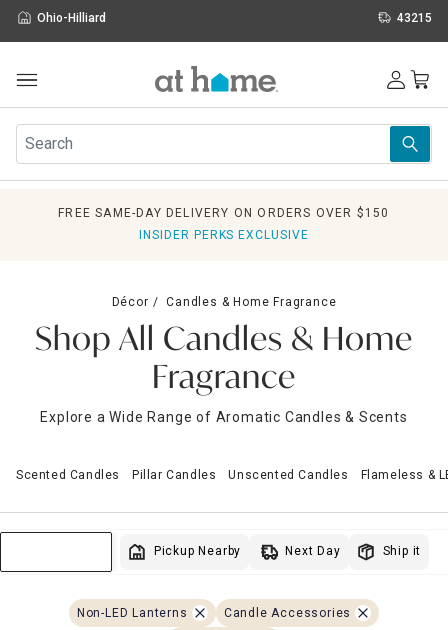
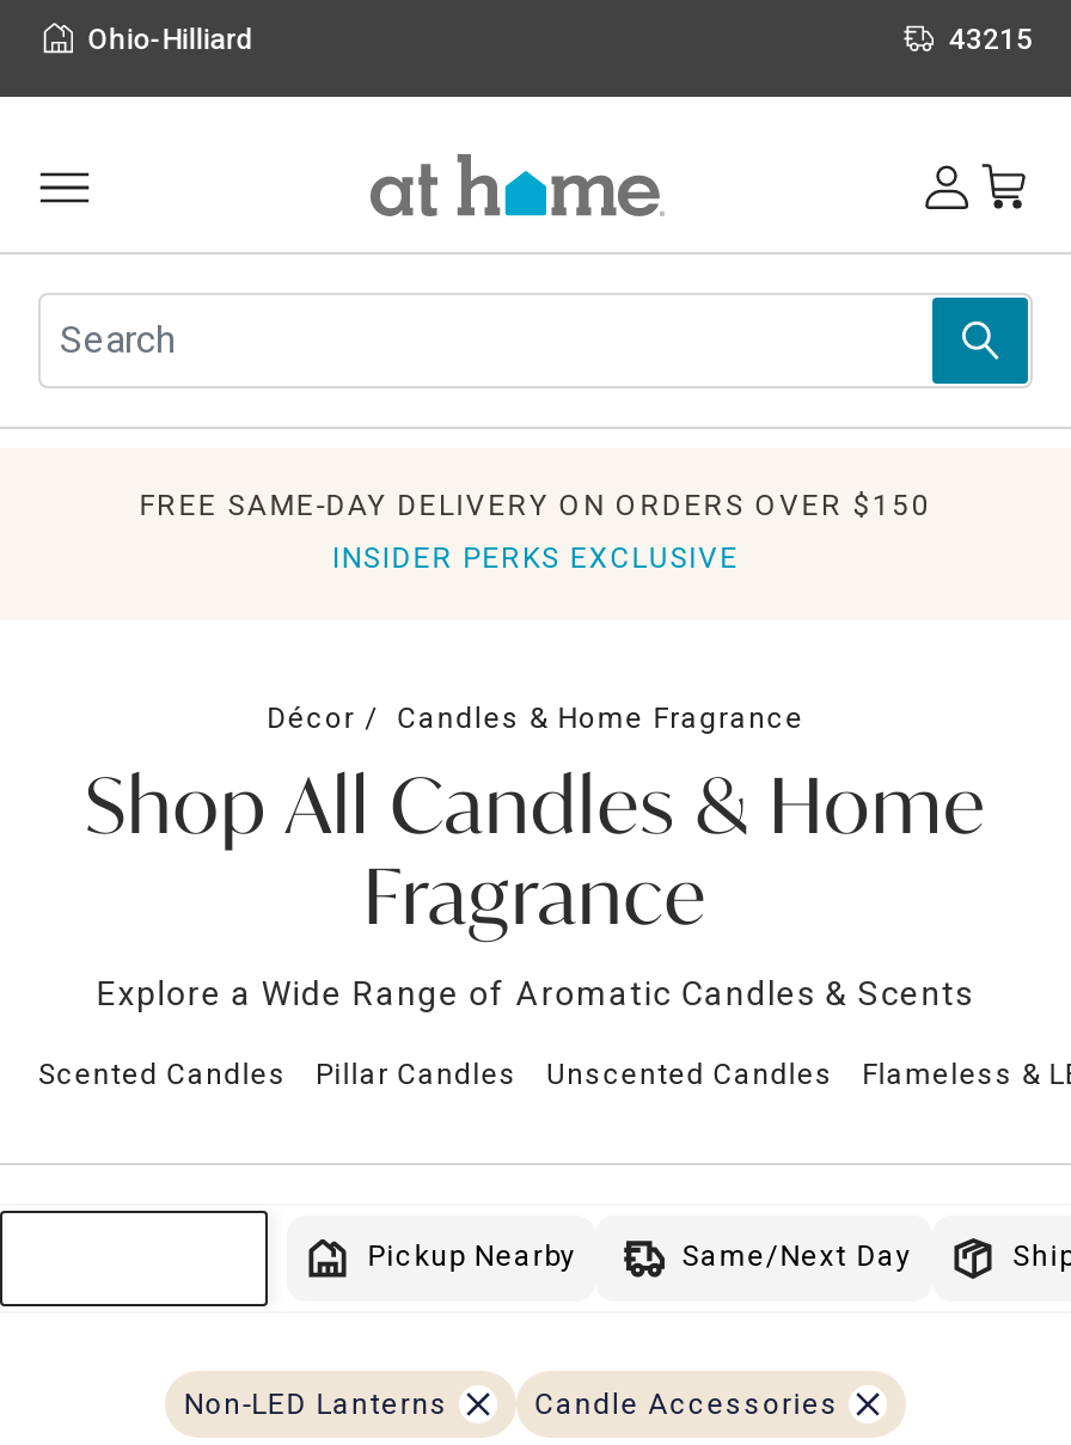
[285,544,341,558] Next Day -> [682,1239,912,1272] Same/Next Day

